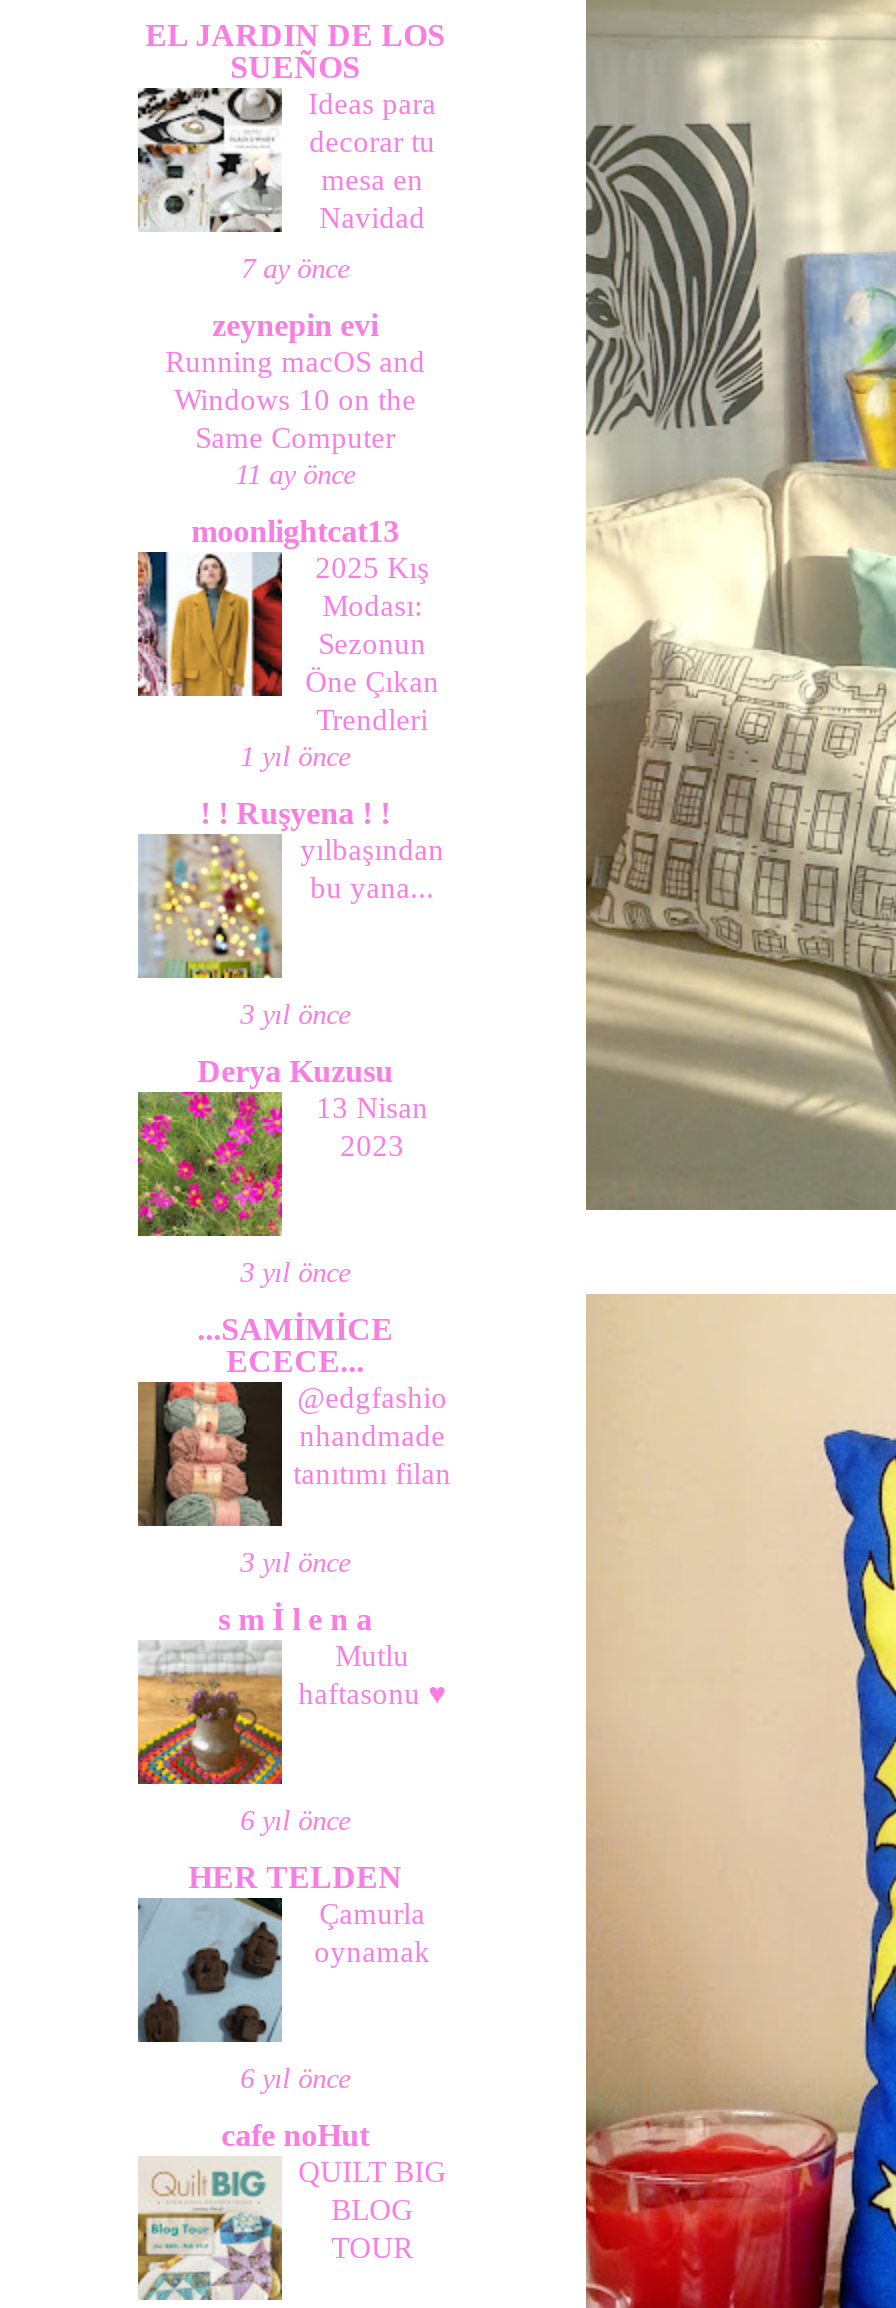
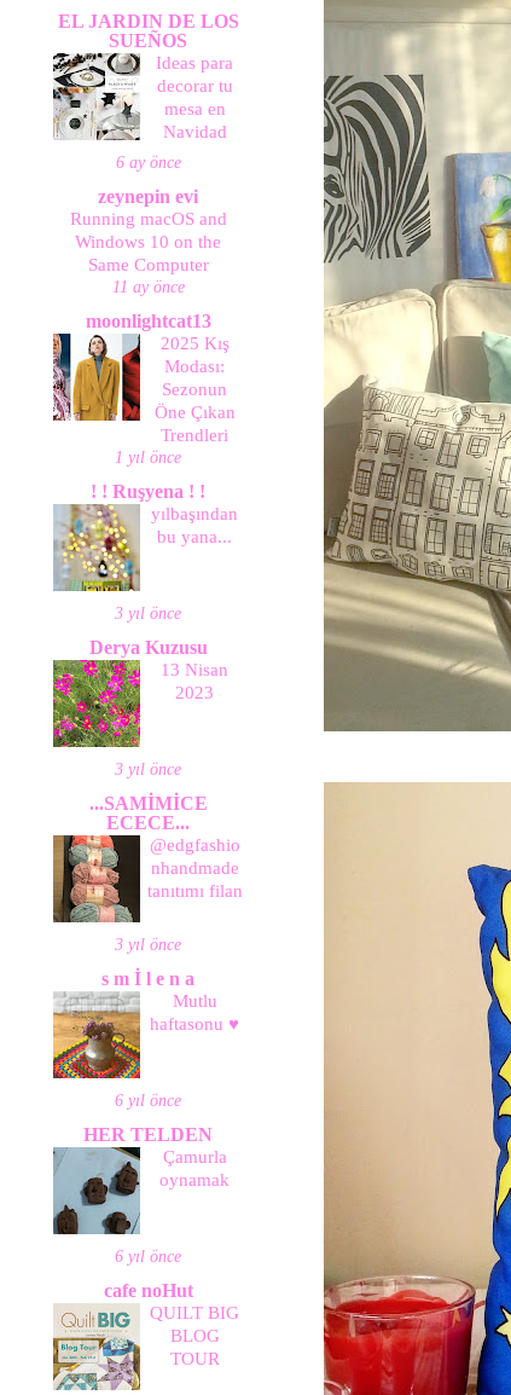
[241,252,349,284] 7 ay önce -> [115,152,181,172] 6 ay önce

